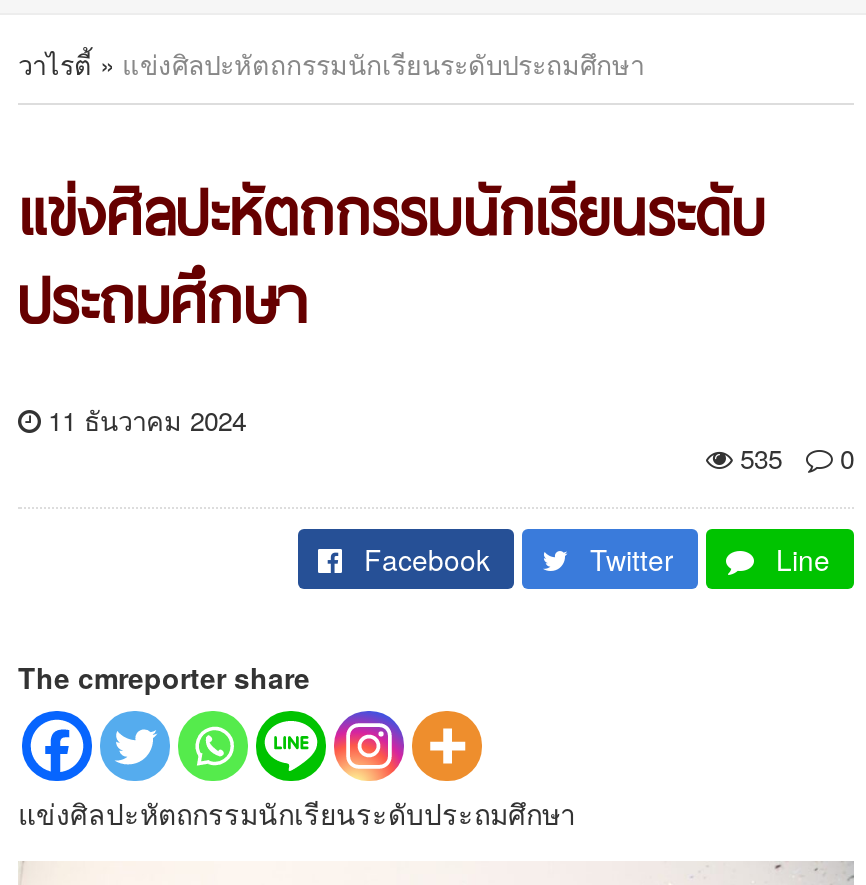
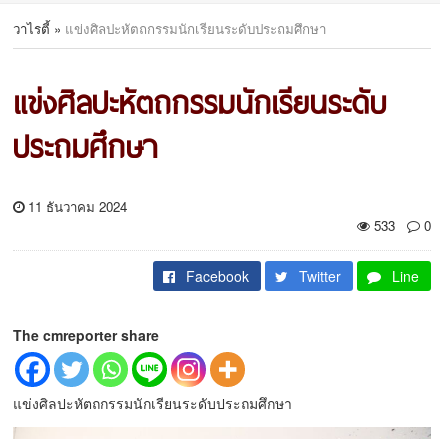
[732,439,854,477] 535 0 -> [370,216,431,235] 533 0

